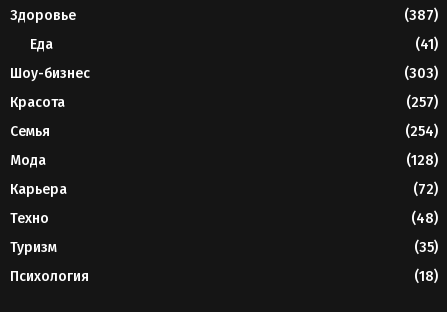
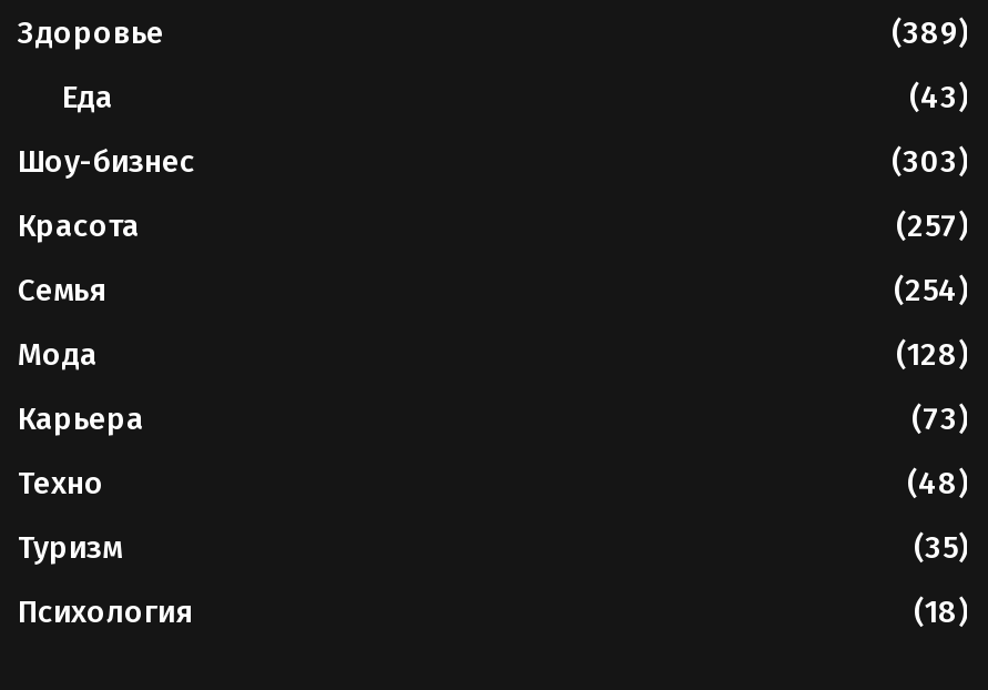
[404,7,438,24] (387) -> [892,14,967,52] (389)
[415,36,438,53] (41) -> [909,79,967,116] (43)
[413,181,438,198] (72) -> [911,400,967,438] (73)

